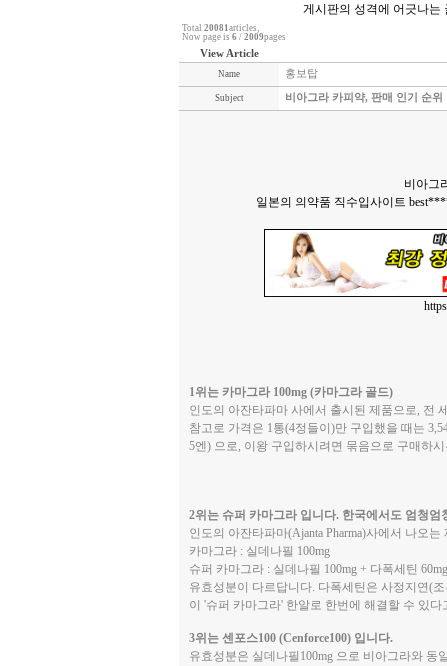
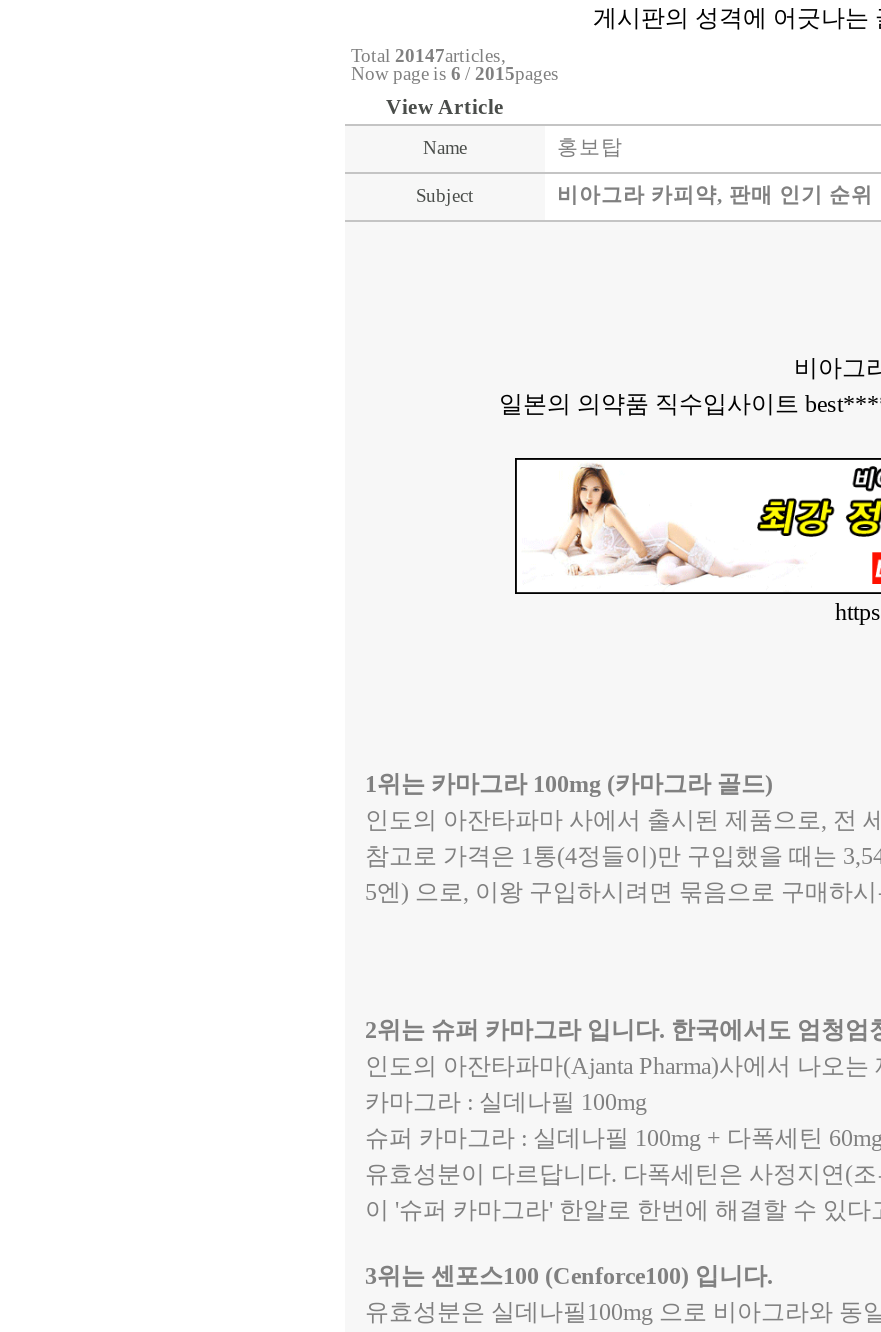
[180,23,259,33] Total 20081articles, -> [347,46,505,66] Total 20147articles,
[180,32,286,42] Now page is 6 / 2009pages -> [347,64,559,84] Now page is 6 / 2015pages

